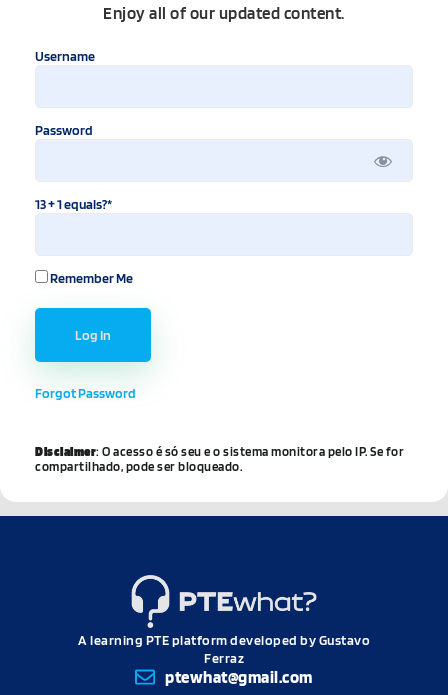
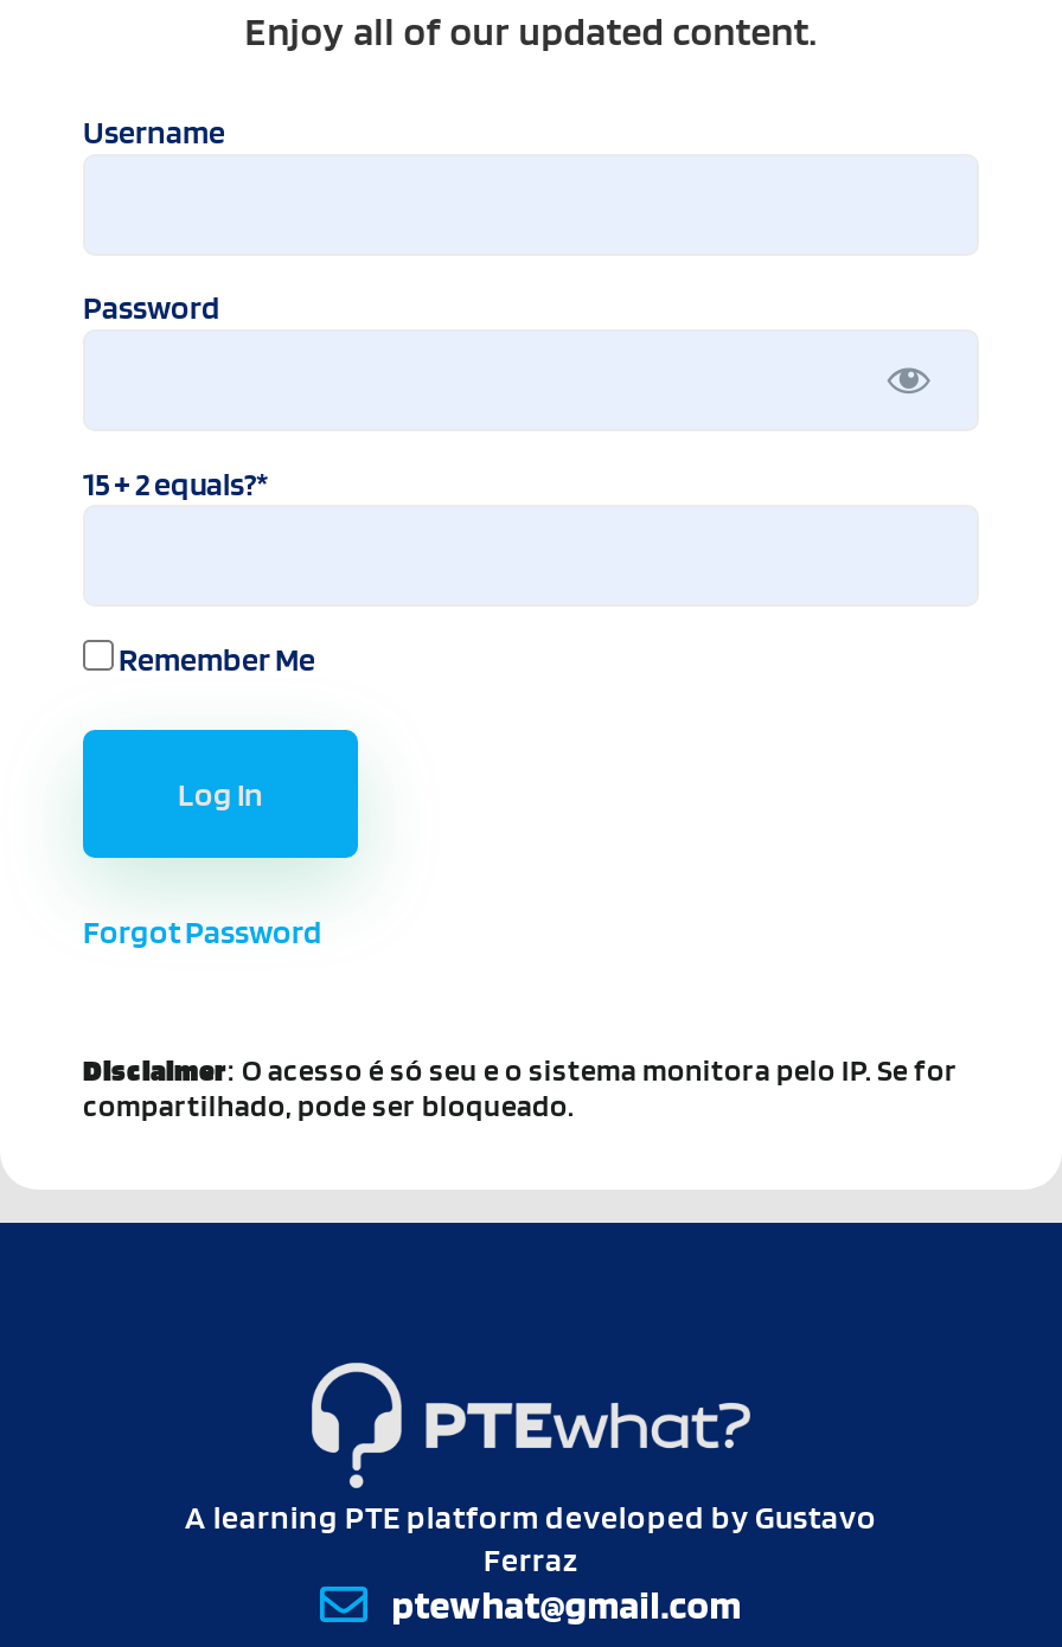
[35,196,112,212] 13 + 1 equals?* -> [83,464,268,501] 15 + 2 equals?*

